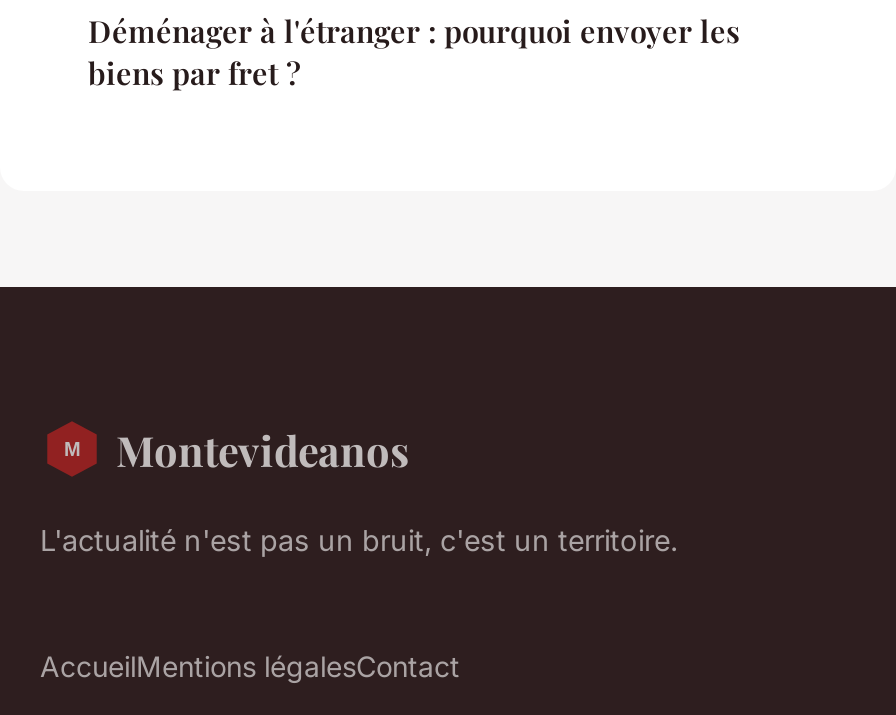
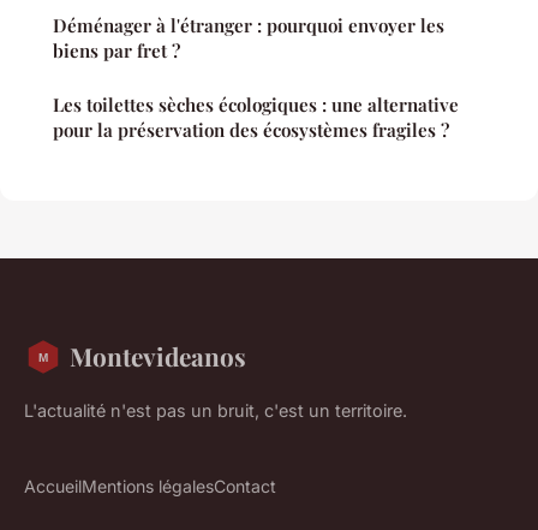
none -> [53,93,459,142] Les toilettes sèches écologiques : une alternative | pour la préservation des écosystèmes fragiles ?

